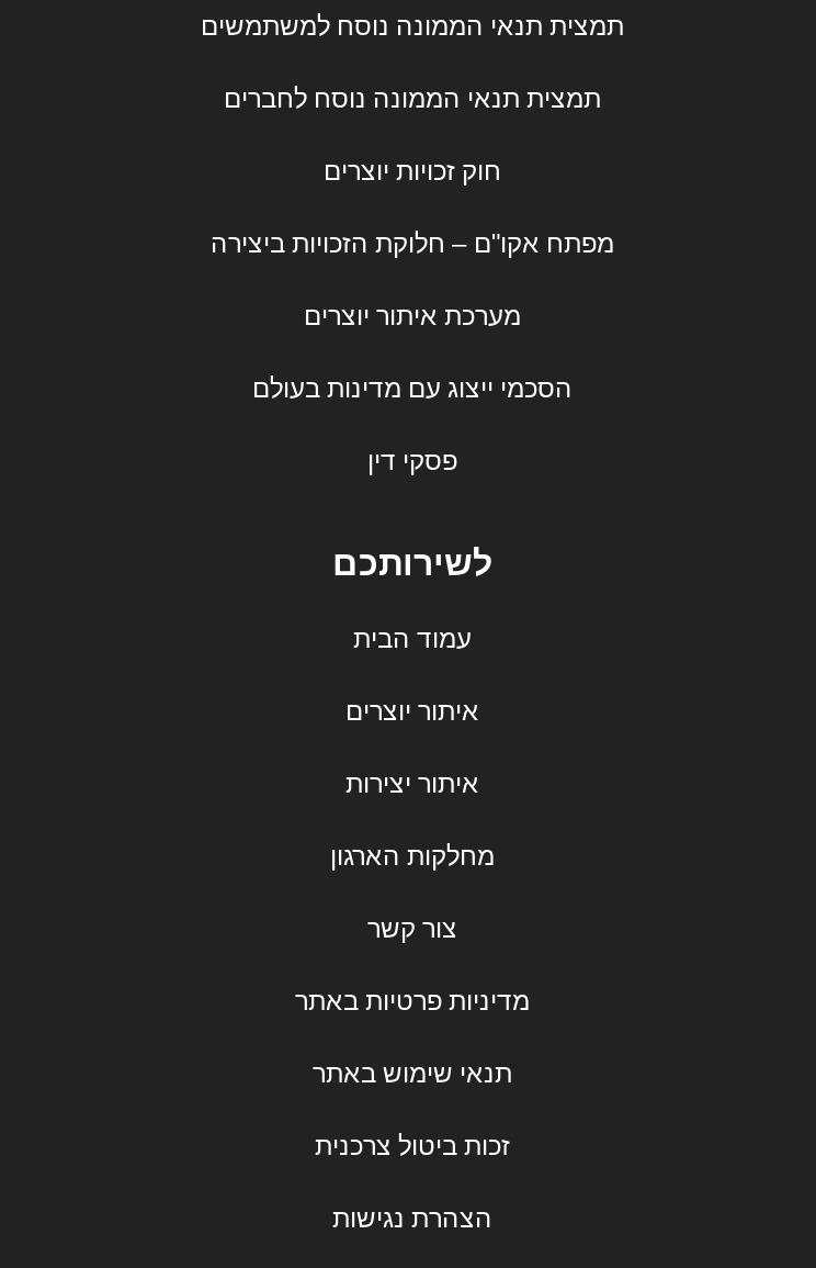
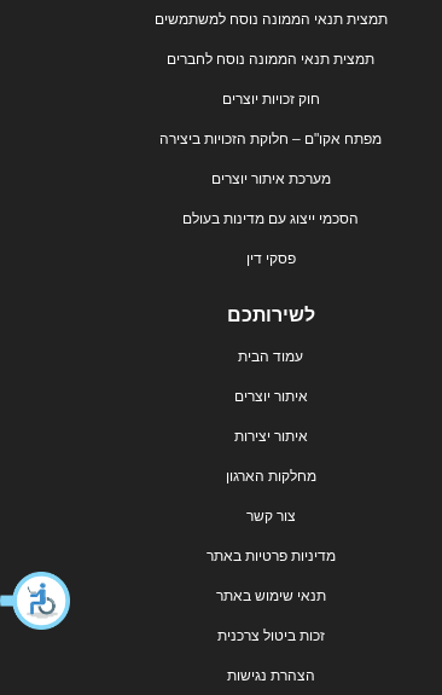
none -> [4,571,71,631] [image]

